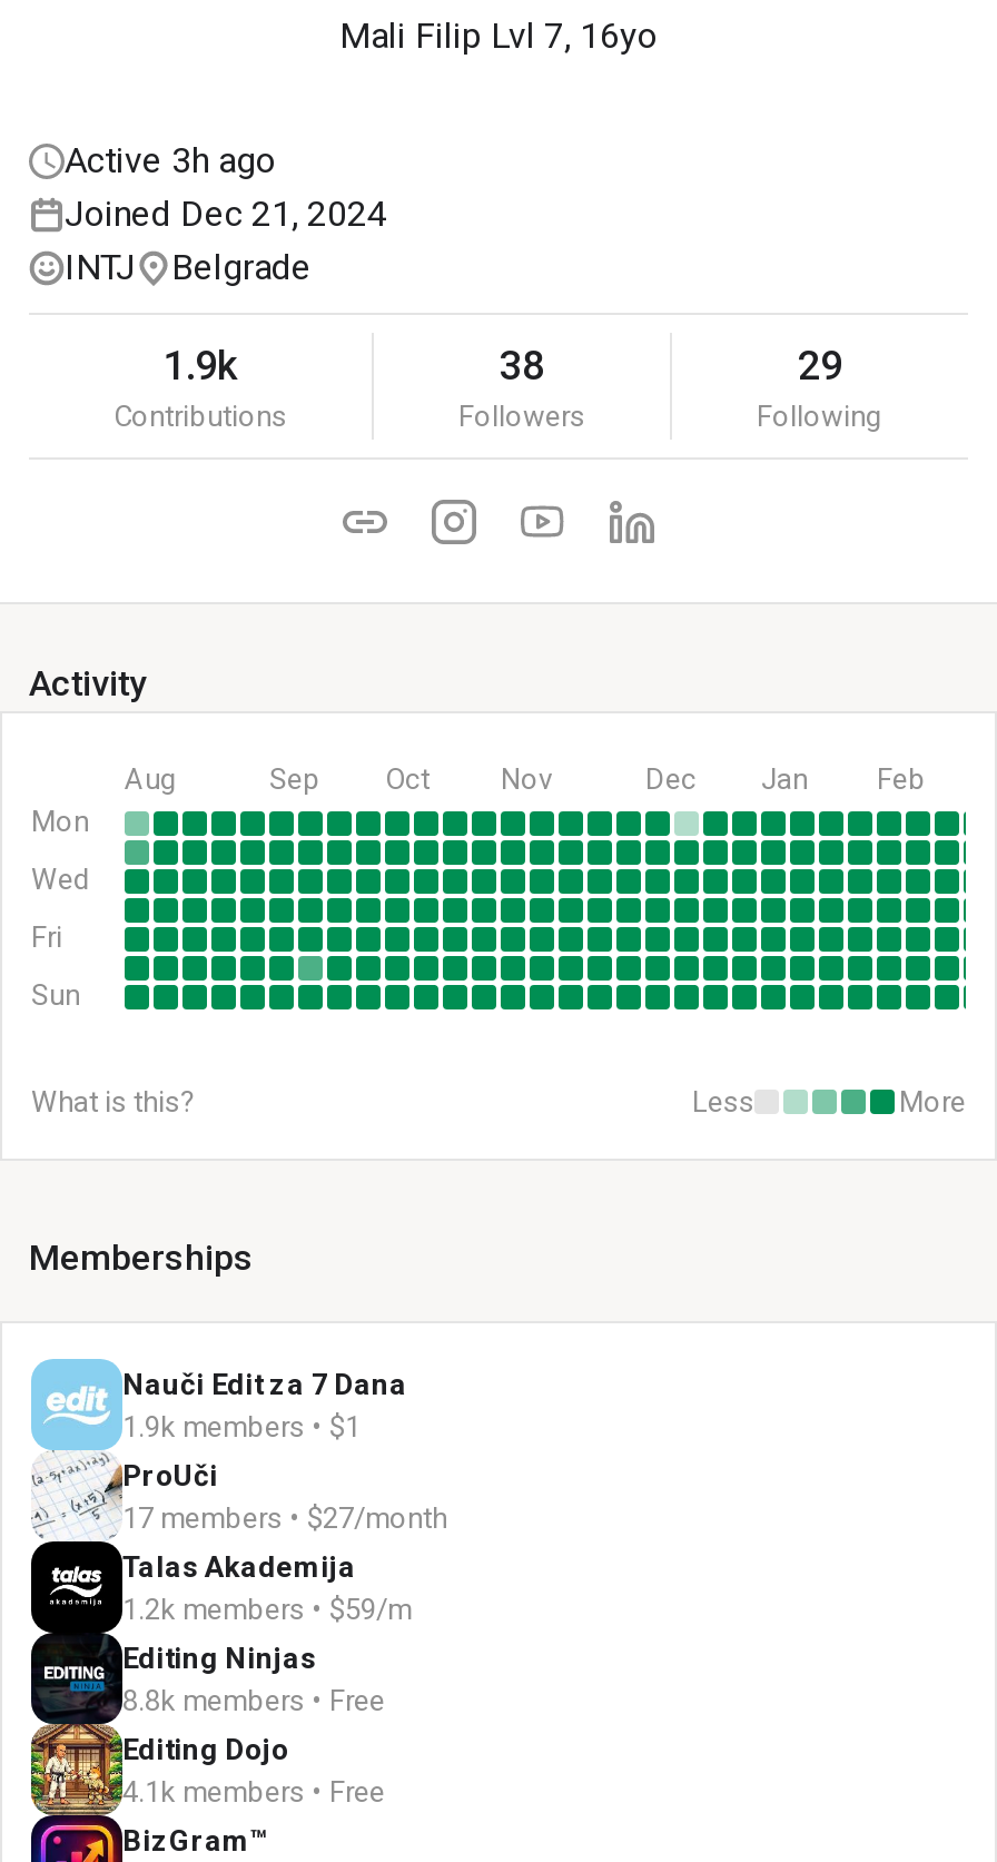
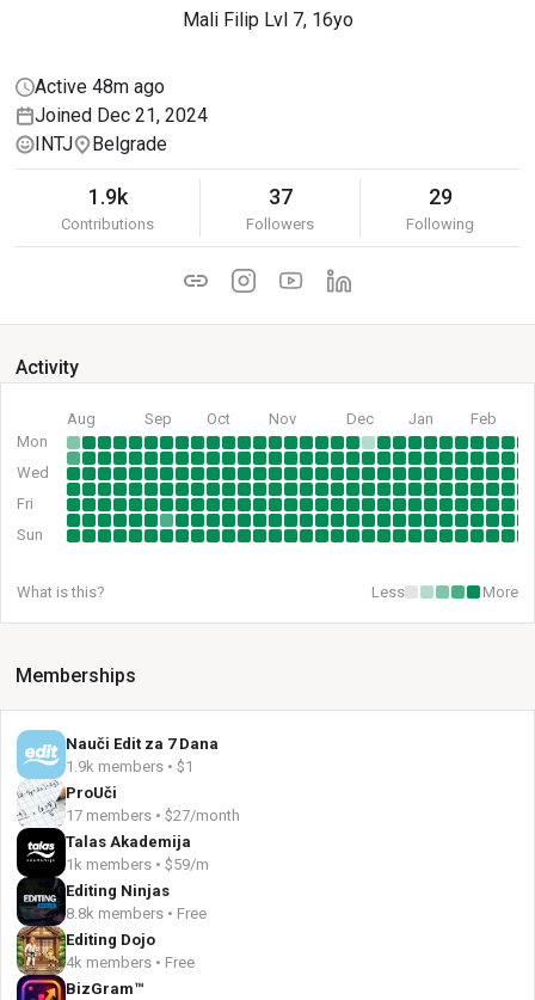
[65,139,276,181] Active 3h ago -> [35,75,165,98] Active 48m ago
[500,342,544,388] 38 -> [268,184,292,209] 37
[122,1593,412,1626] 1.2k members • $59/m -> [66,855,209,873] 1k members • $59/m
[122,1775,385,1809] 4.1k members • Free -> [66,953,195,971] 4k members • Free

